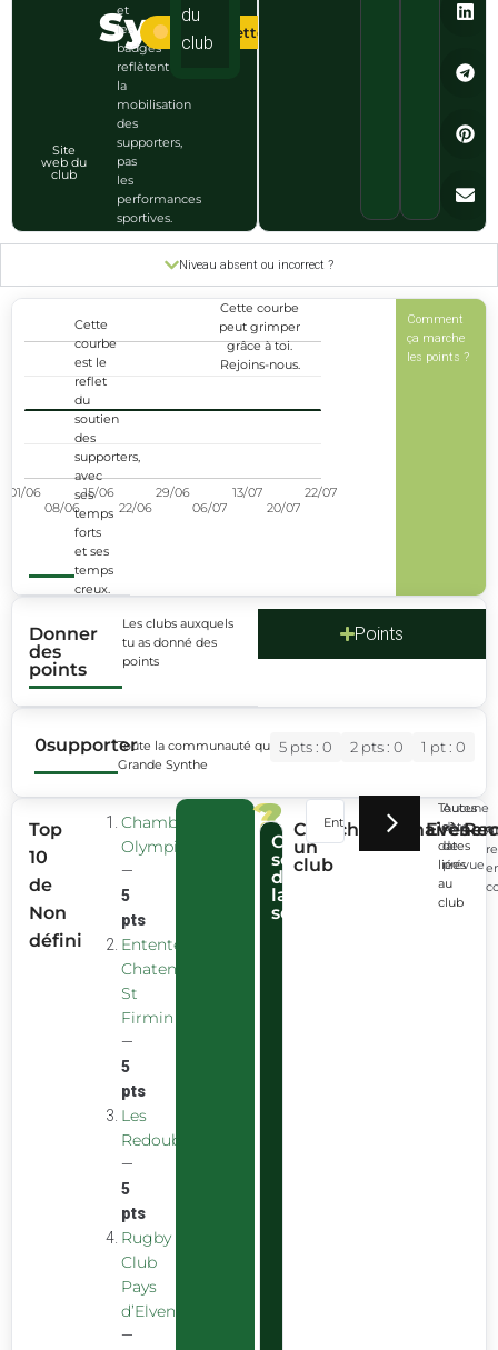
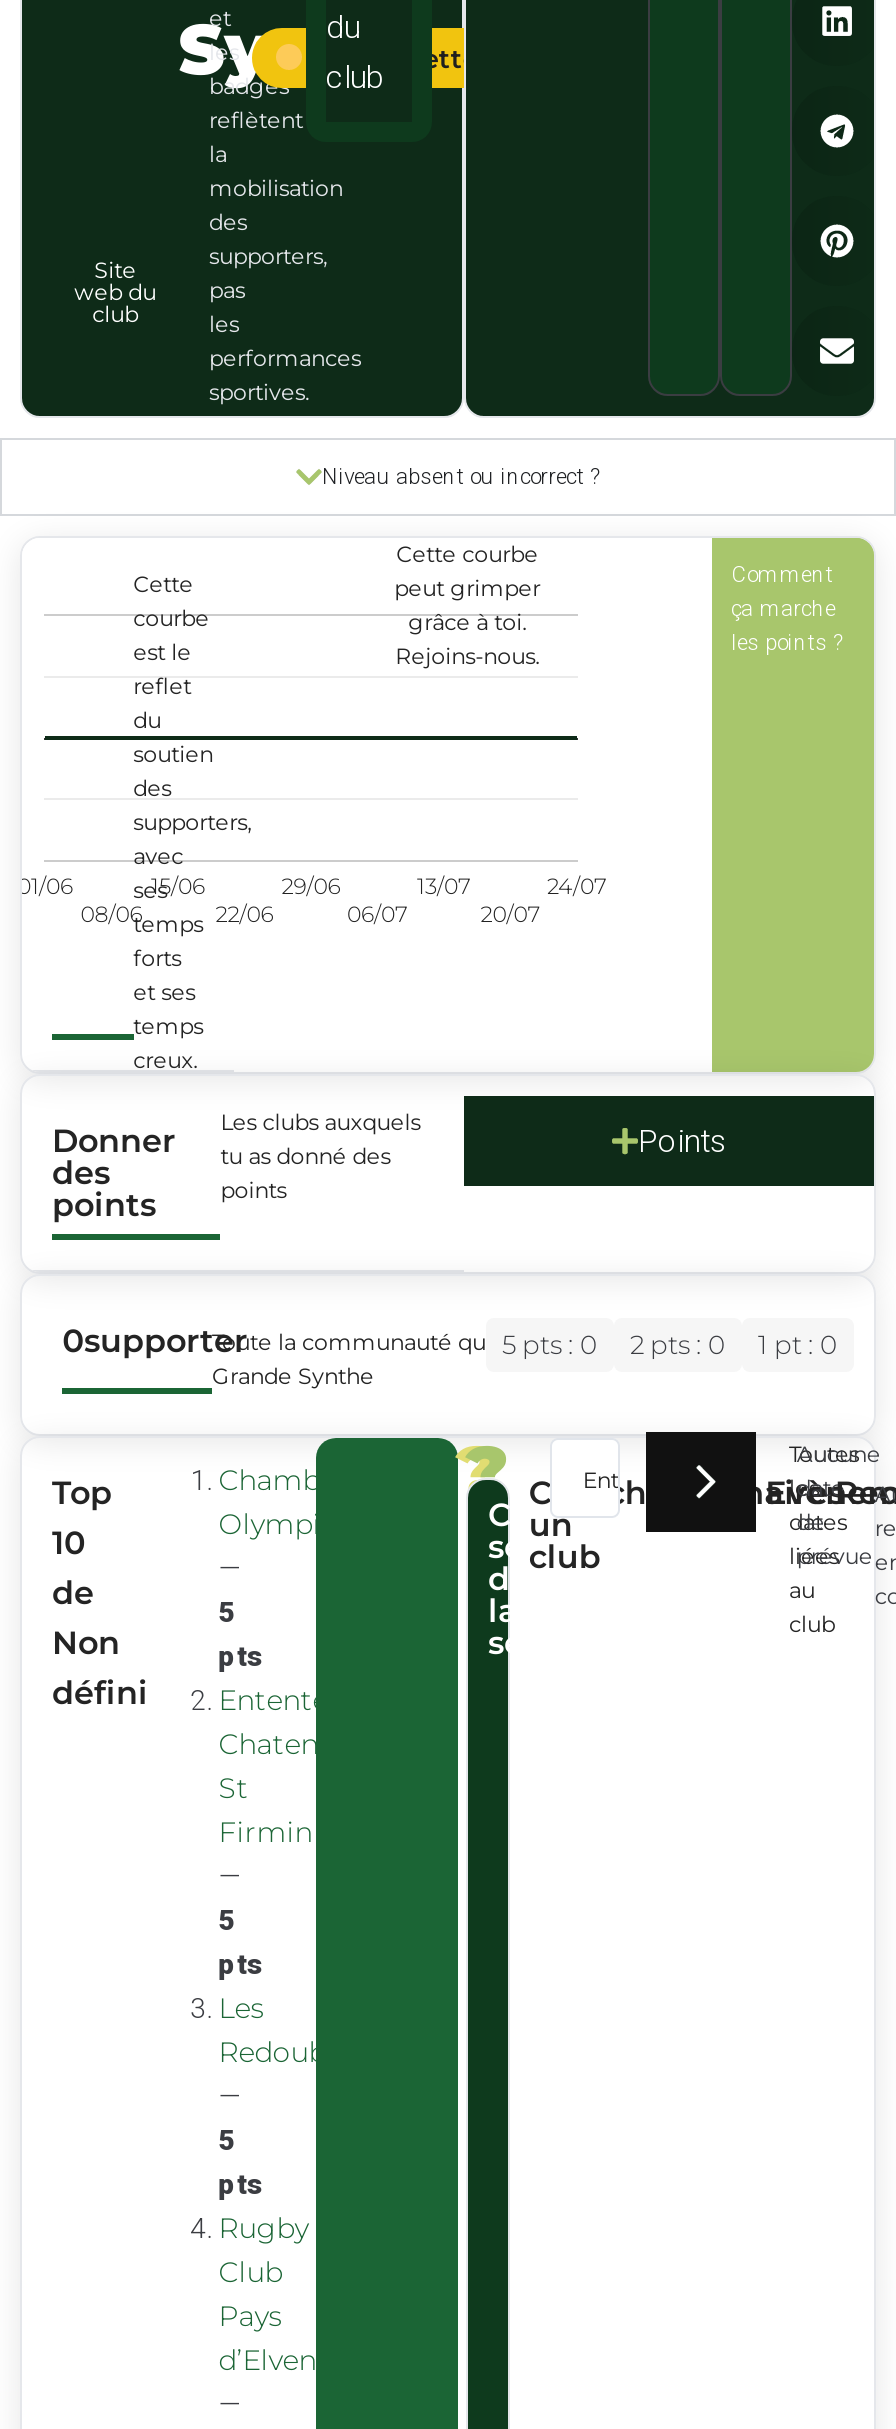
[304,484,337,500] 22/07 -> [547,873,607,900] 24/07

